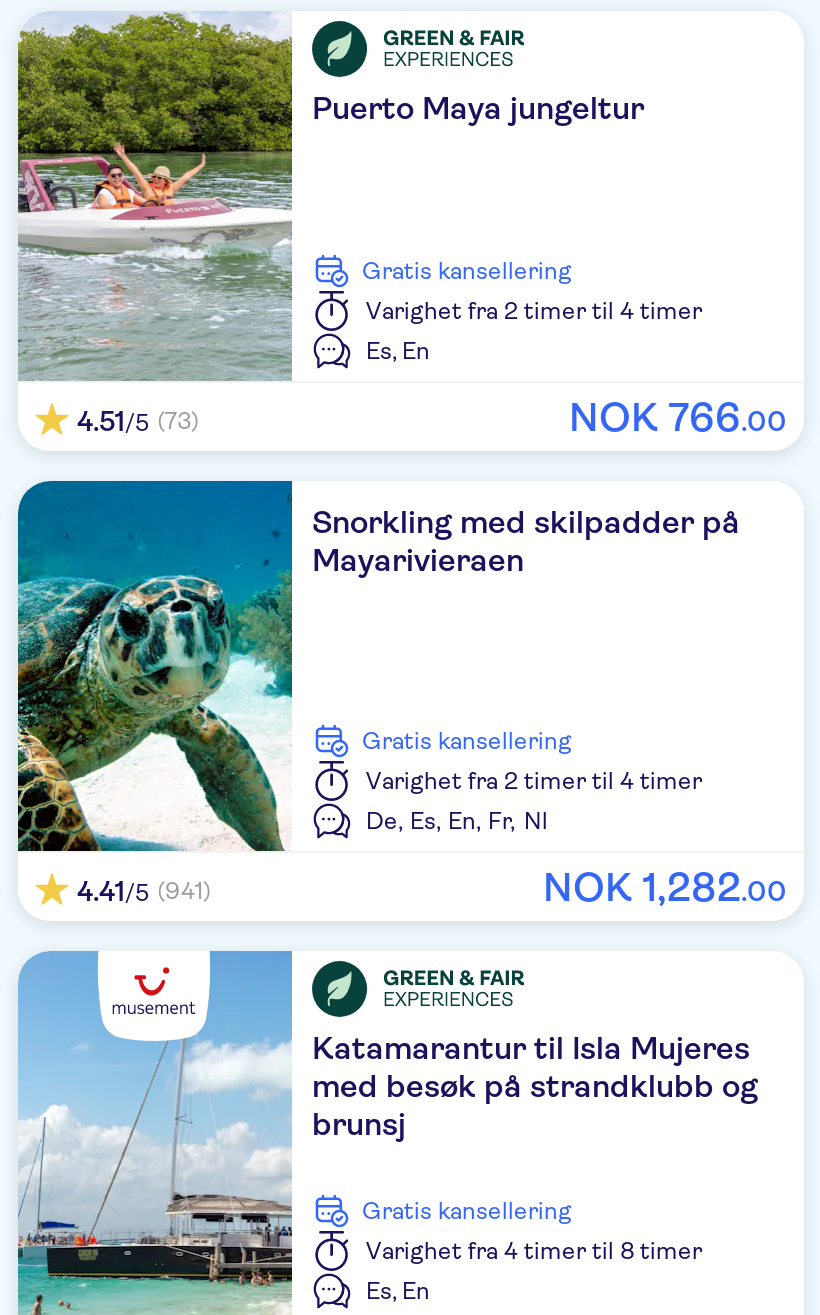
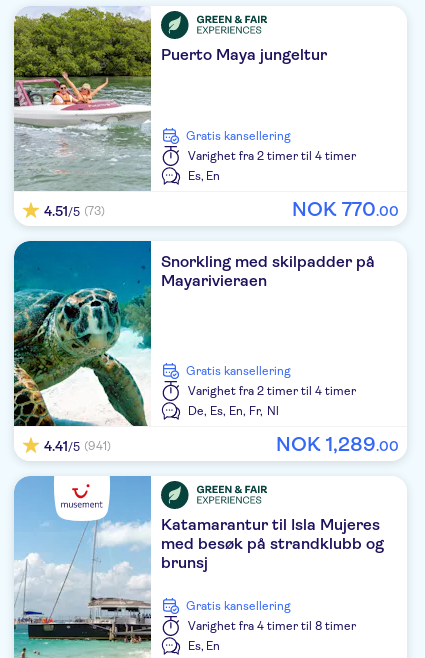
[569,395,787,441] NOK 766.00 -> [291,198,398,221] NOK 770.00
[543,865,787,911] NOK 1,282.00 -> [275,433,398,456] NOK 1,289.00

